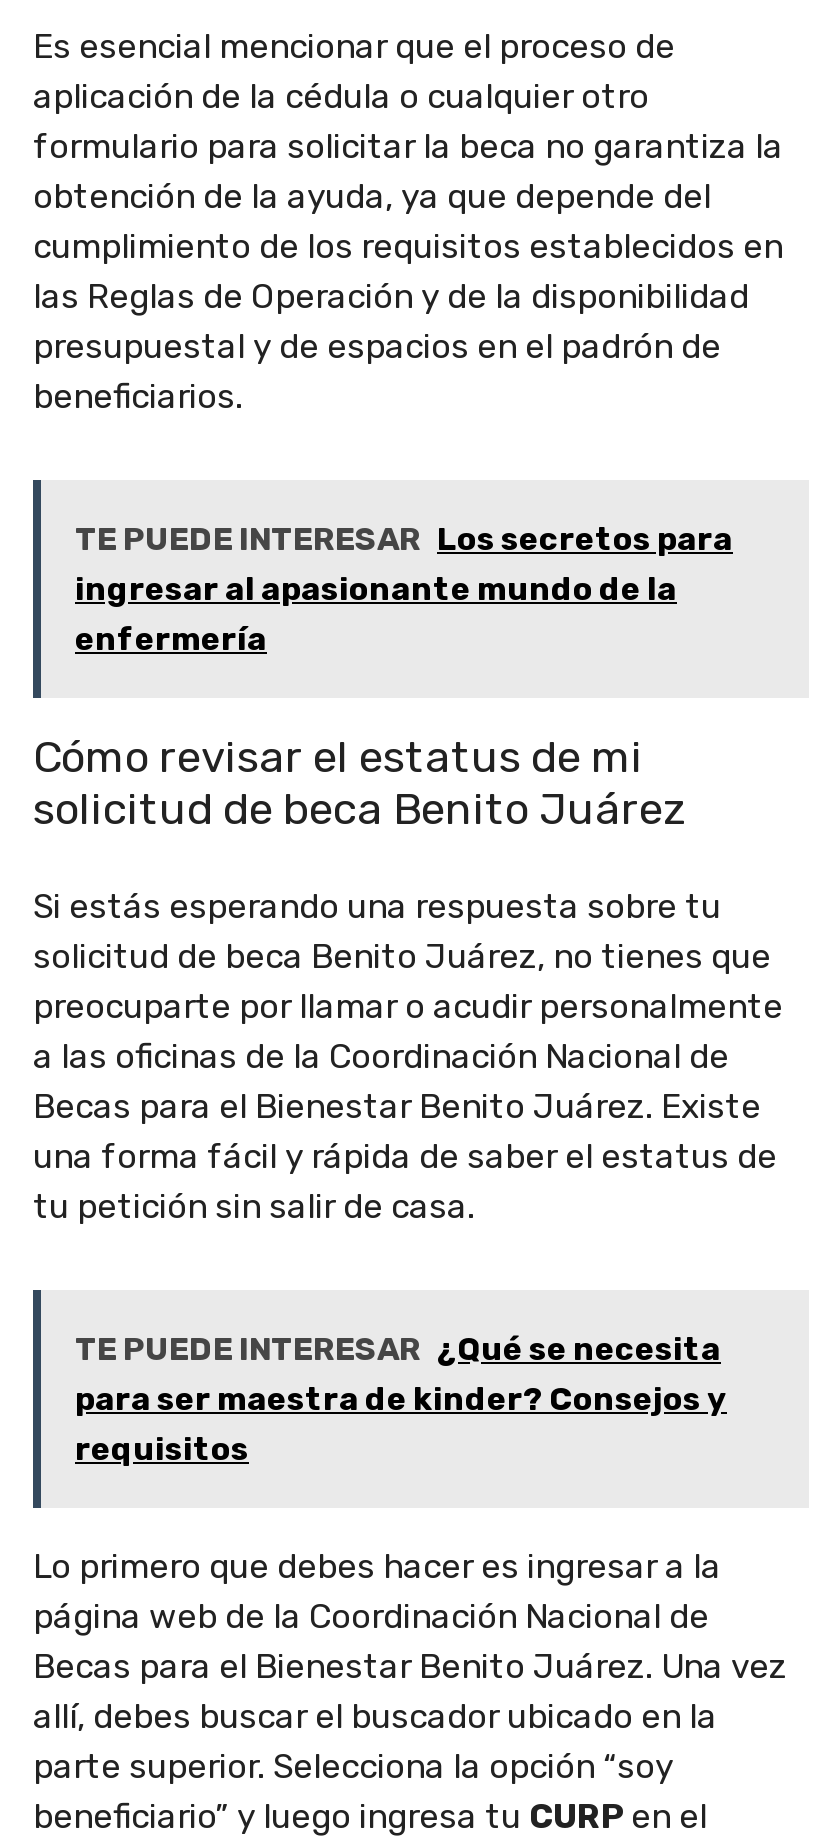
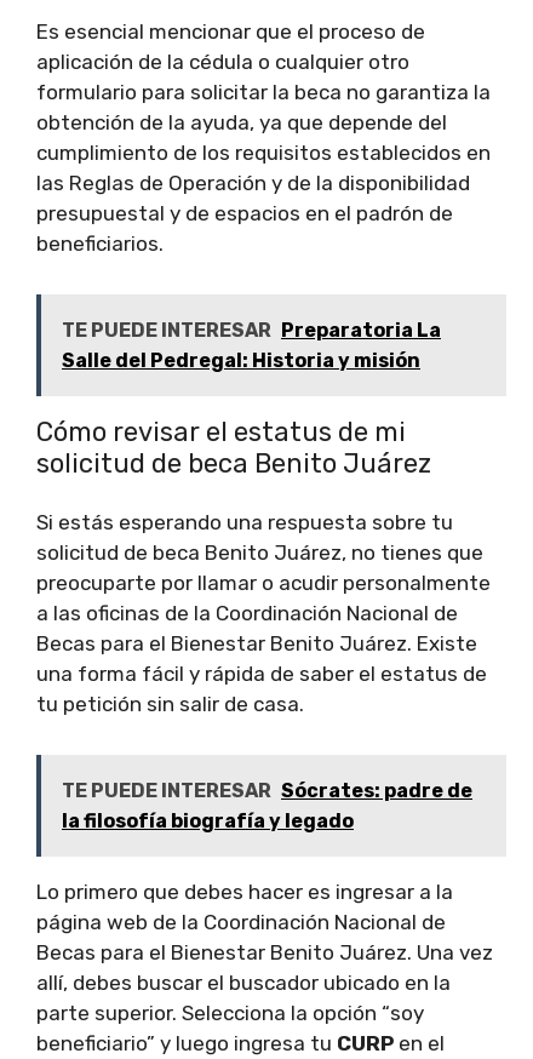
[75,520,733,658] TE PUEDE INTERESAR Los secretos para | ingresar al apasionante mundo de la | enfermería -> [62,319,441,372] TE PUEDE INTERESAR Preparatoria La | Salle del Pedregal: Historia y misión
[75,1330,727,1468] TE PUEDE INTERESAR ¿Qué se necesita | para ser maestra de kinder? Consejos y | requisitos -> [62,779,472,833] TE PUEDE INTERESAR Sócrates: padre de | la filosofía biografía y legado

